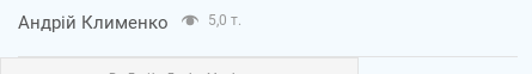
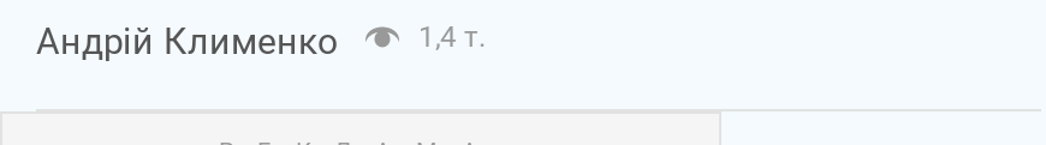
[208,12,241,29] 5,0 т. -> [418,20,486,54] 1,4 т.

